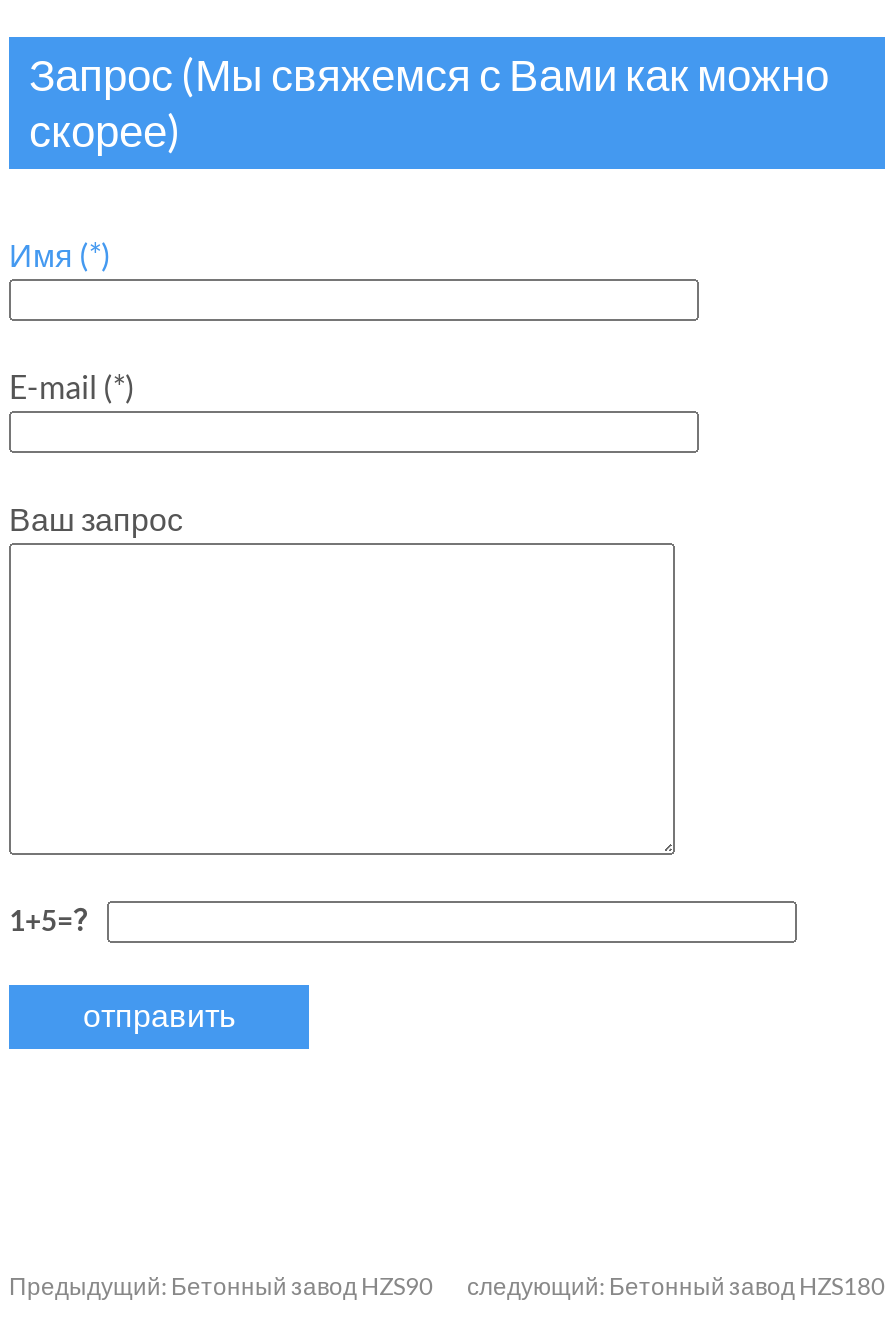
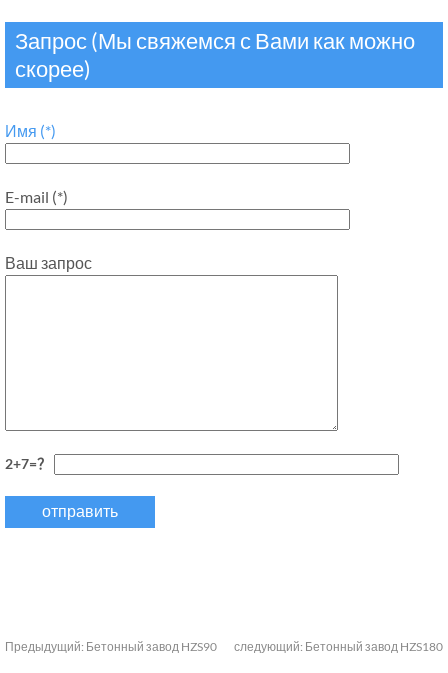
[9,904,101,938] 1+5=？ -> [5,455,51,472] 2+7=？

